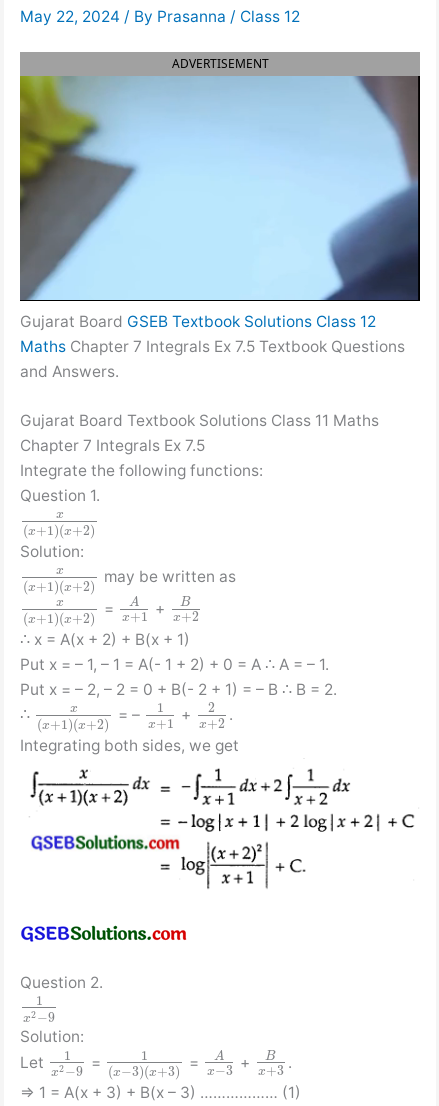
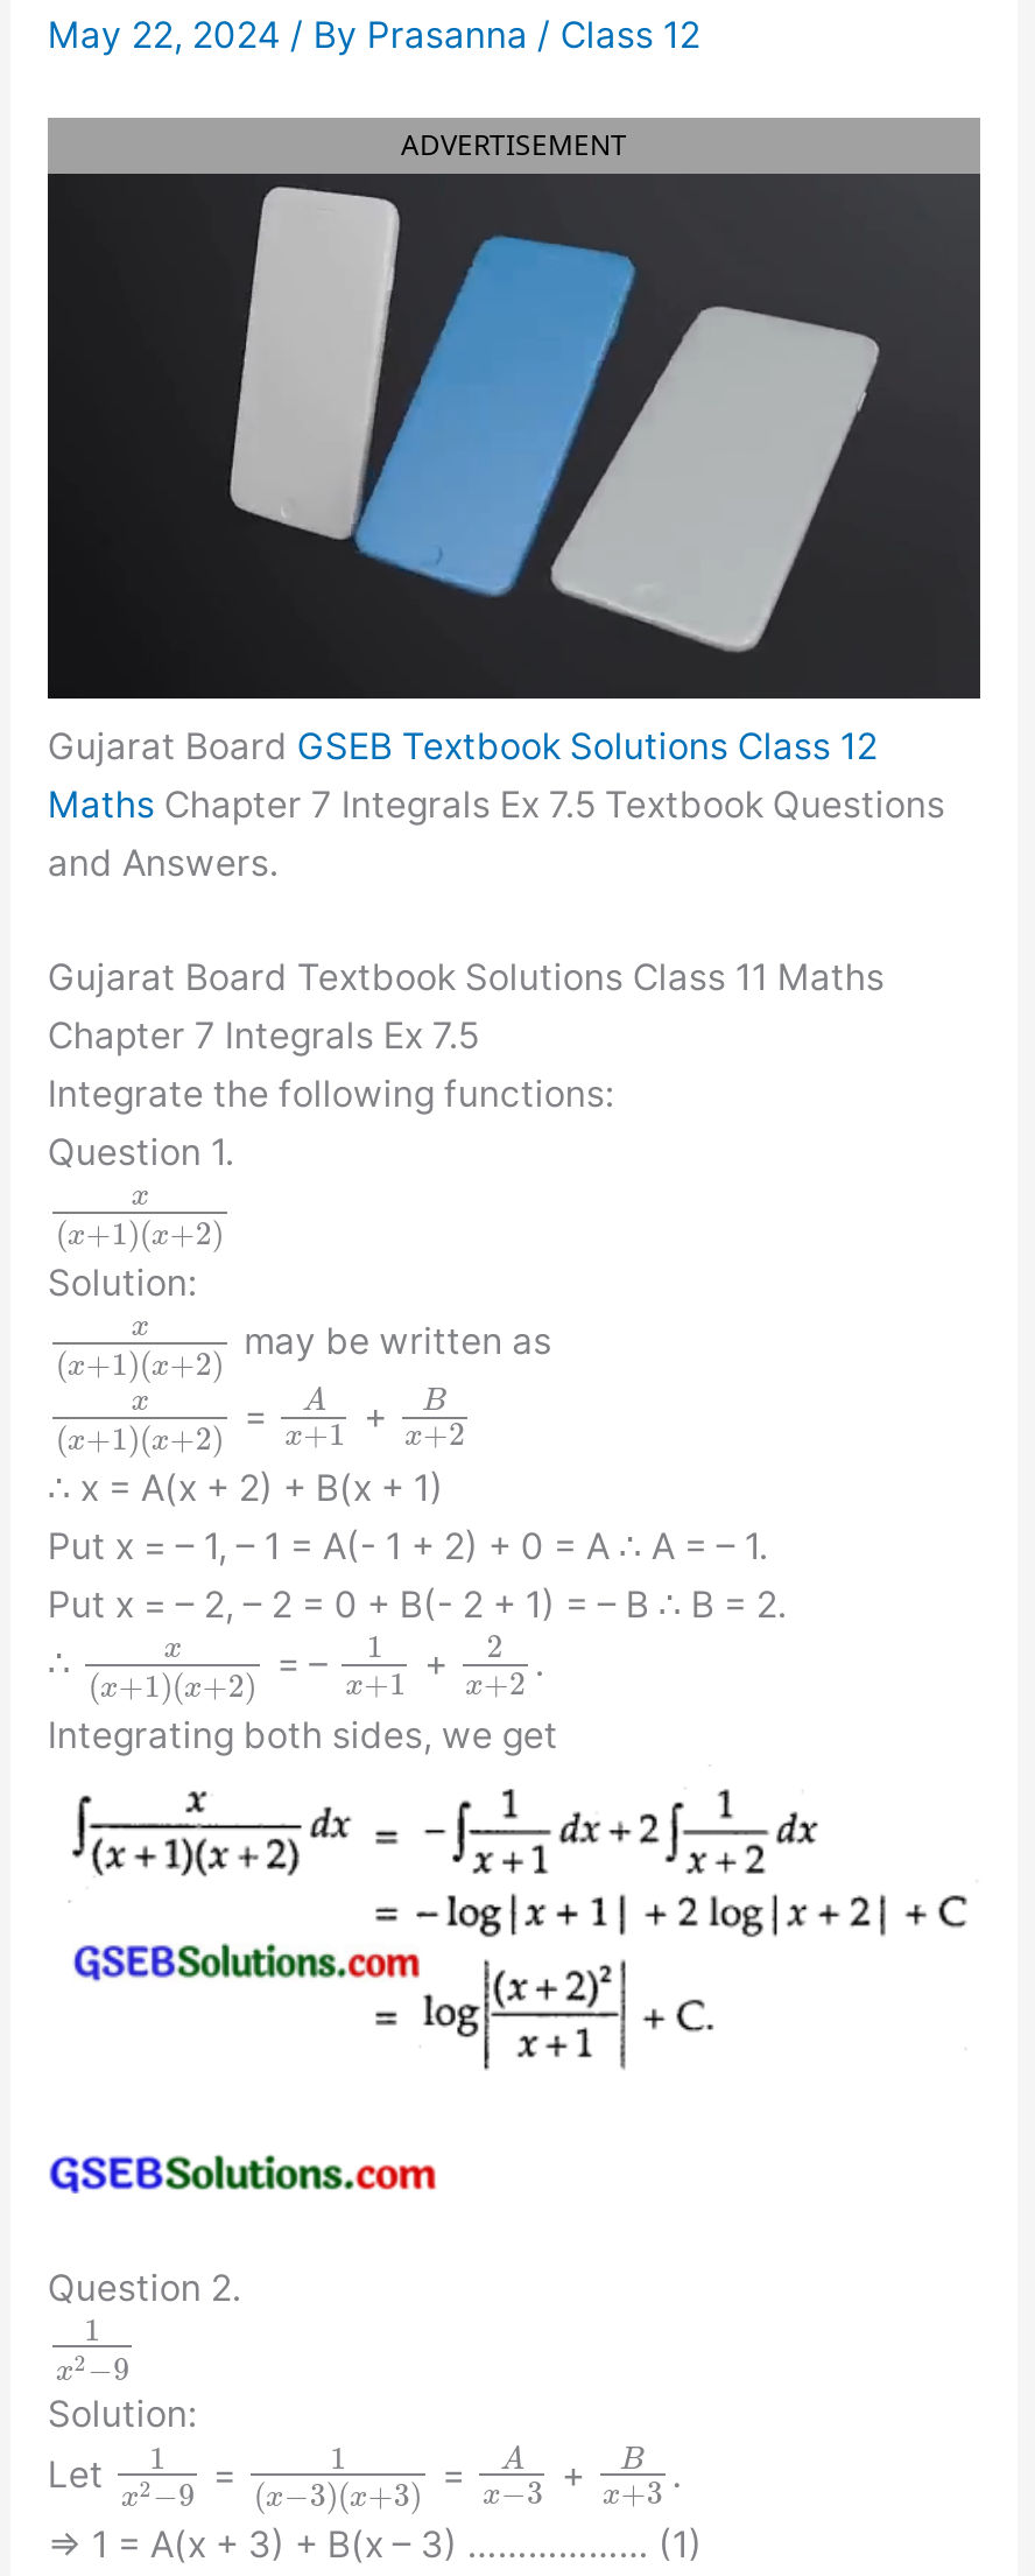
[19,75,419,301] [image] -> [45,171,980,699] [image]

